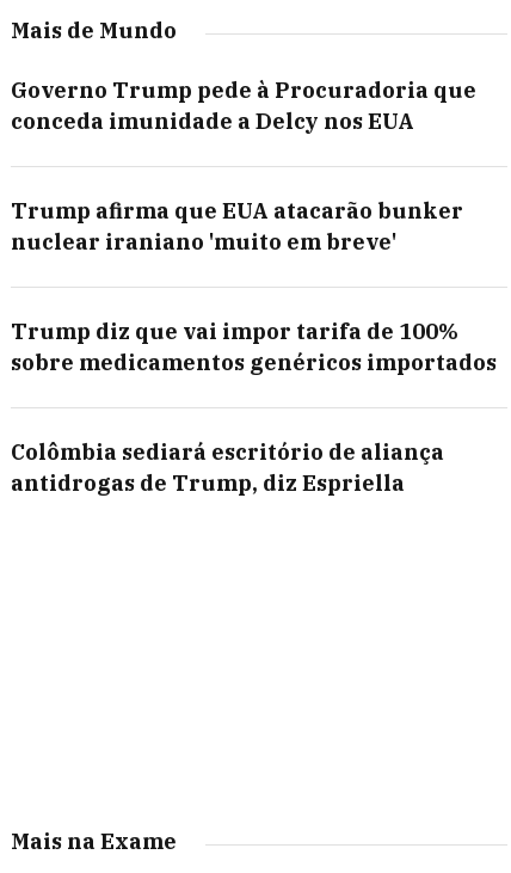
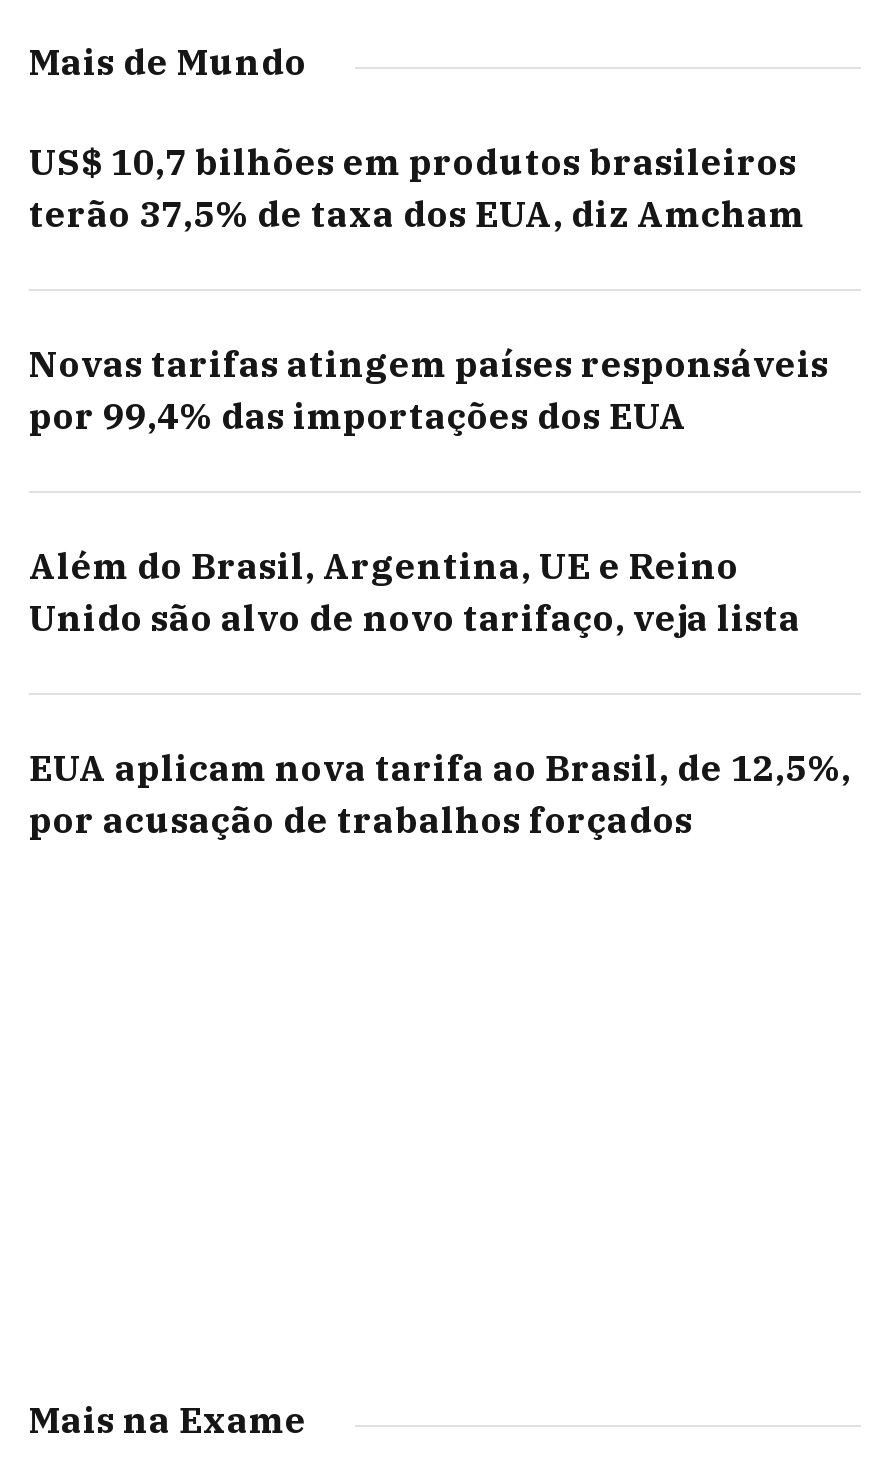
[11,76,476,135] Governo Trump pede à Procuradoria que | conceda imunidade a Delcy nos EUA -> [29,139,805,237] US$ 10,7 bilhões em produtos brasileiros | terão 37,5% de taxa dos EUA, diz Amcham
[11,197,463,256] Trump afirma que EUA atacarão bunker | nuclear iraniano 'muito em breve' -> [29,341,829,439] Novas tarifas atingem países responsáveis | por 99,4% das importações dos EUA
[11,318,497,376] Trump diz que vai impor tarifa de 100% | sobre medicamentos genéricos importados -> [29,543,801,641] Além do Brasil, Argentina, UE e Reino | Unido são alvo de novo tarifaço, veja lista
[11,438,444,497] Colômbia sediará escritório de aliança | antidrogas de Trump, diz Espriella -> [29,745,851,843] EUA aplicam nova tarifa ao Brasil, de 12,5%, | por acusação de trabalhos forçados

